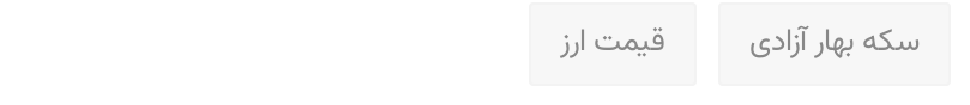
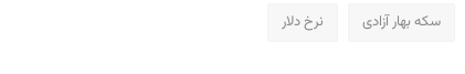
[560,18,665,66] قیمت ارز -> [282,11,324,33] نرخ دلار

